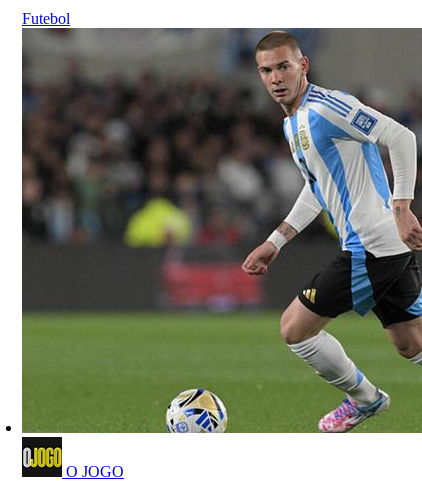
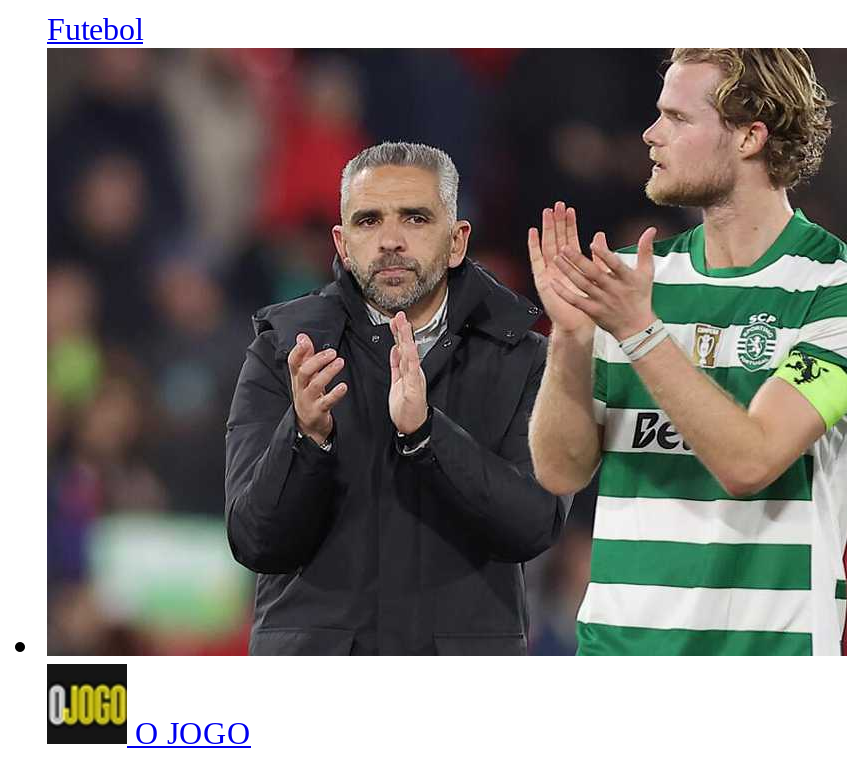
[22,28,419,434] [image] -> [47,46,841,658] [image]

